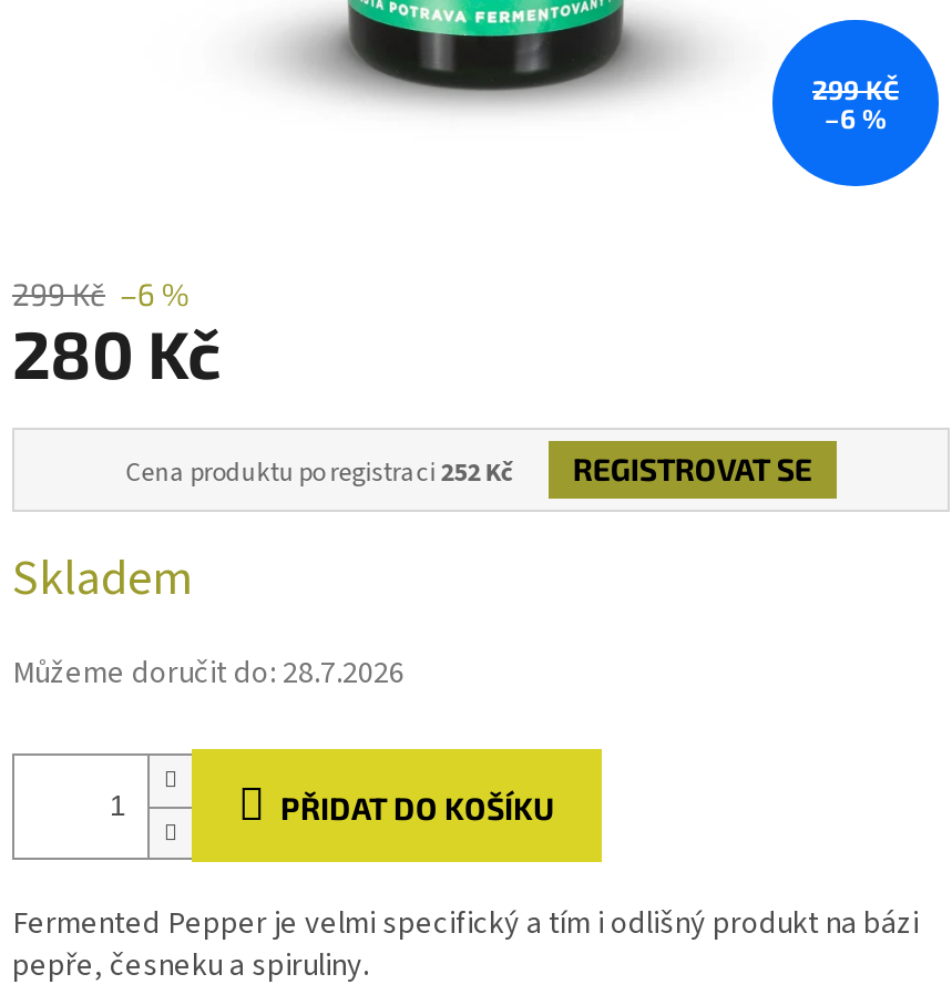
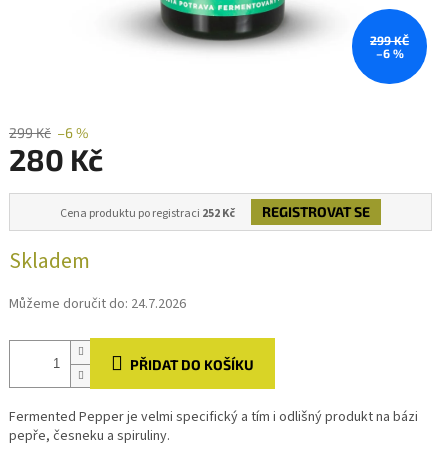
[12,652,405,697] Můžeme doručit do: 28.7.2026 -> [9,294,186,314] Můžeme doručit do: 24.7.2026

